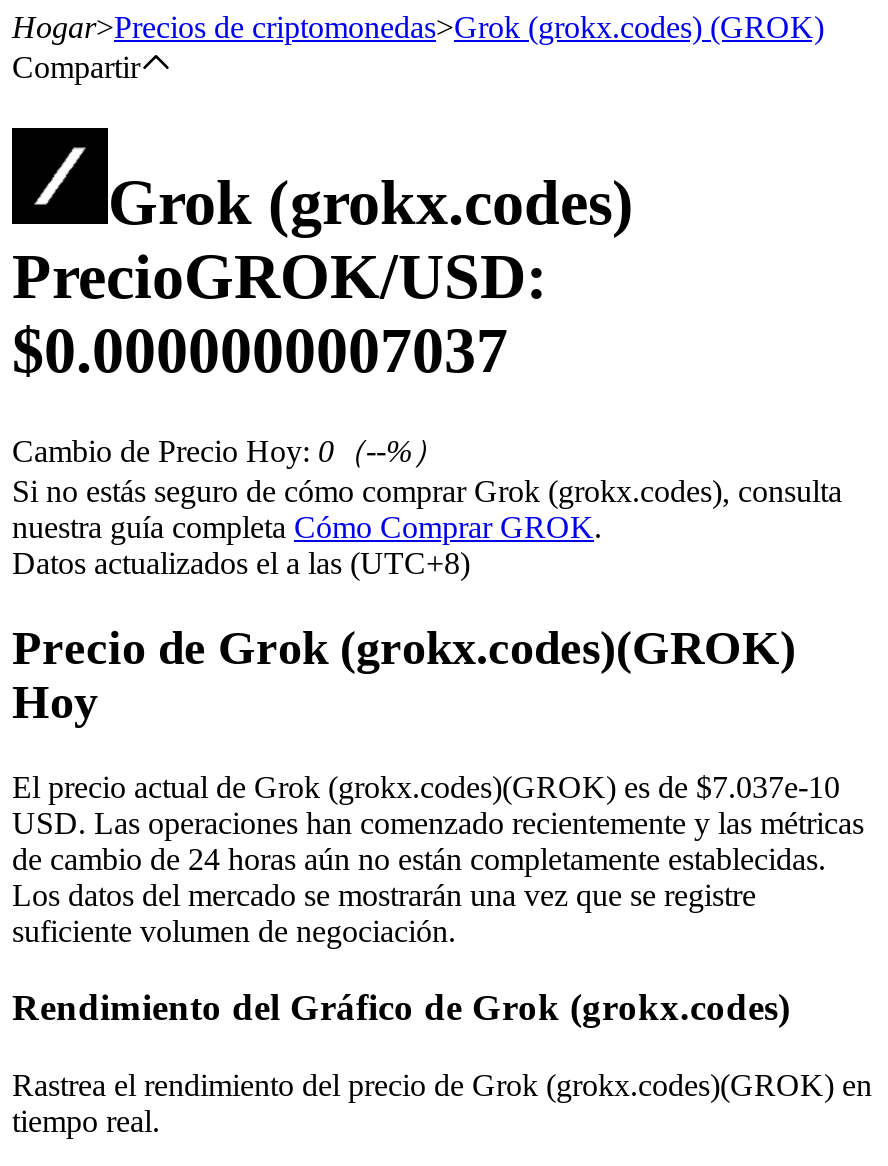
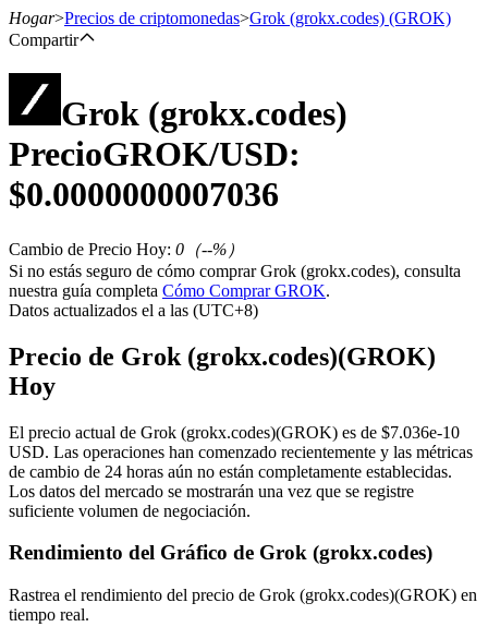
[12,315,508,387] $0.0000000007037 -> [9,175,279,214] $0.0000000007036
[12,769,840,803] El precio actual de Grok (grokx.codes)(GROK) es de $7.037e-10 -> [9,423,460,441] El precio actual de Grok (grokx.codes)(GROK) es de $7.036e-10

